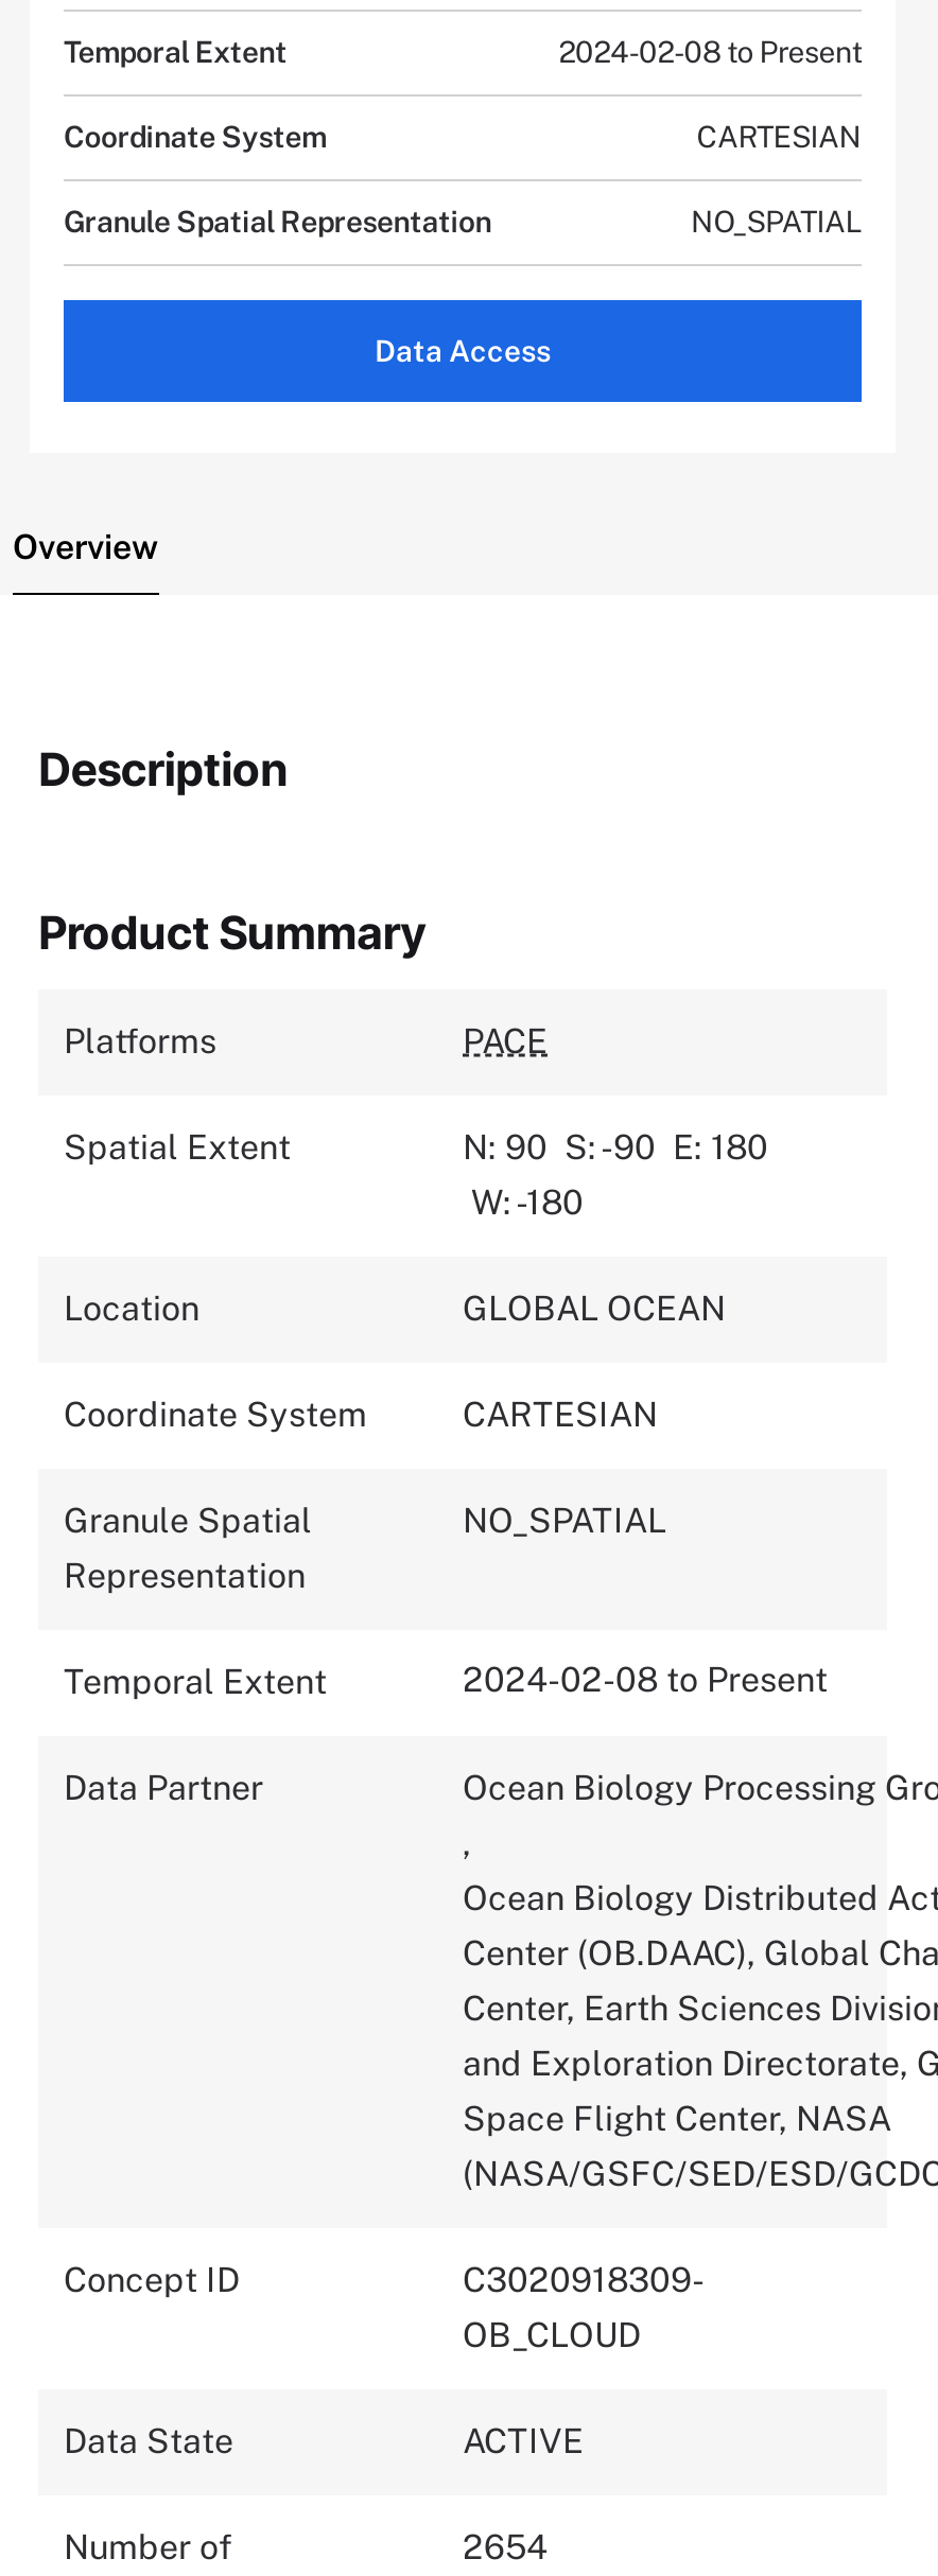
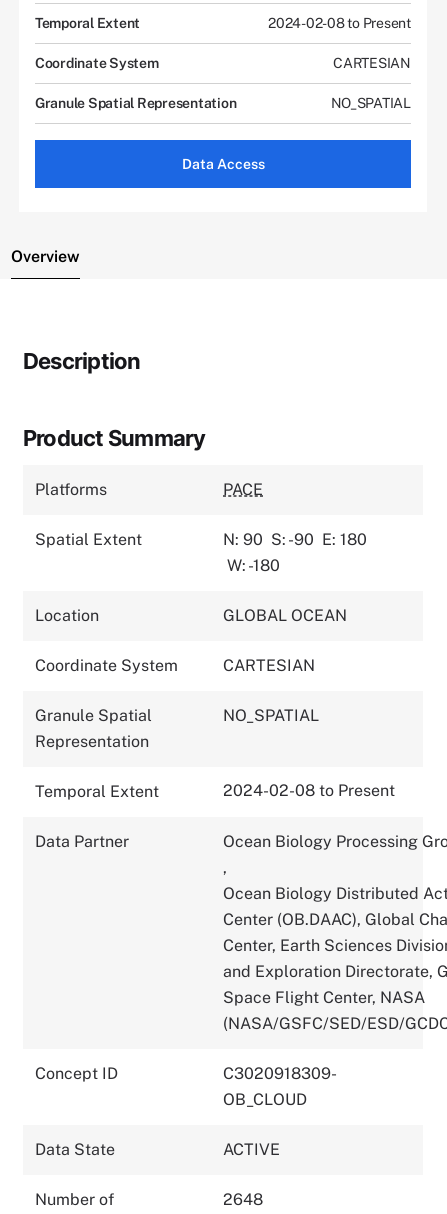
[463,2526,548,2567] 2654 -> [223,1190,263,1209] 2648

